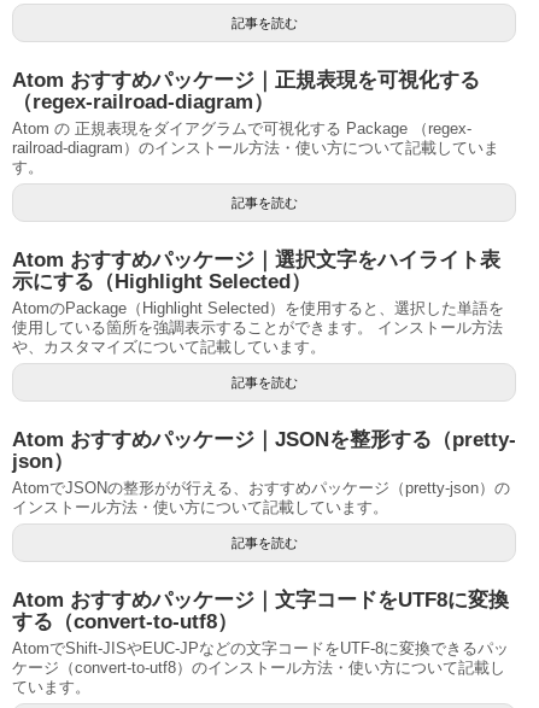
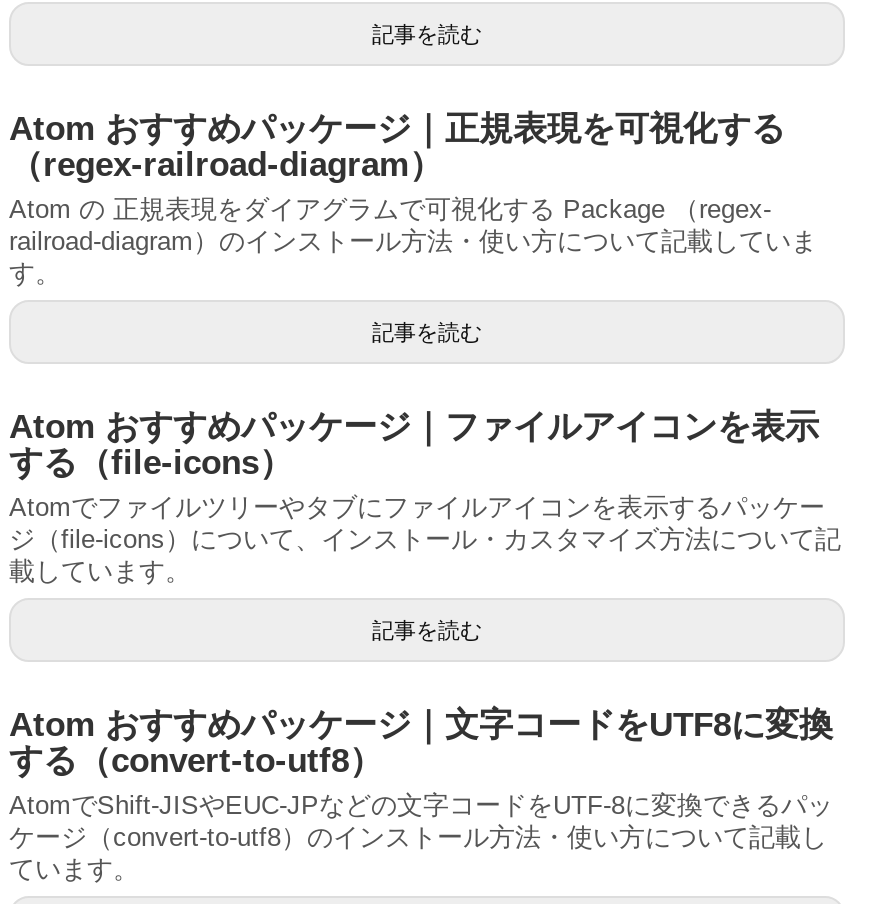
[12,248,516,516] Atom おすすめパッケージ｜選択文字をハイライト表 | 示にする（Highlight Selected） | AtomのPackage（Highlight Selected）を使用すると、選択した単語を | 使用している箇所を強調表示することができます。 インストール方法 | や、カスタマイズについて記載しています。 | 記事を読む | Atom おすすめパッケージ｜JSONを整形する（pretty- | json） | AtomでJSONの整形がが行える、おすすめパッケージ（pretty-json）の | インストール方法・使い方について記載しています。 -> [9,407,841,585] Atom おすすめパッケージ｜ファイルアイコンを表示 | する（file-icons） | Atomでファイルツリーやタブにファイルアイコンを表示するパッケー | ジ（file-icons）について、インストール・カスタマイズ方法について記 | 載しています。

